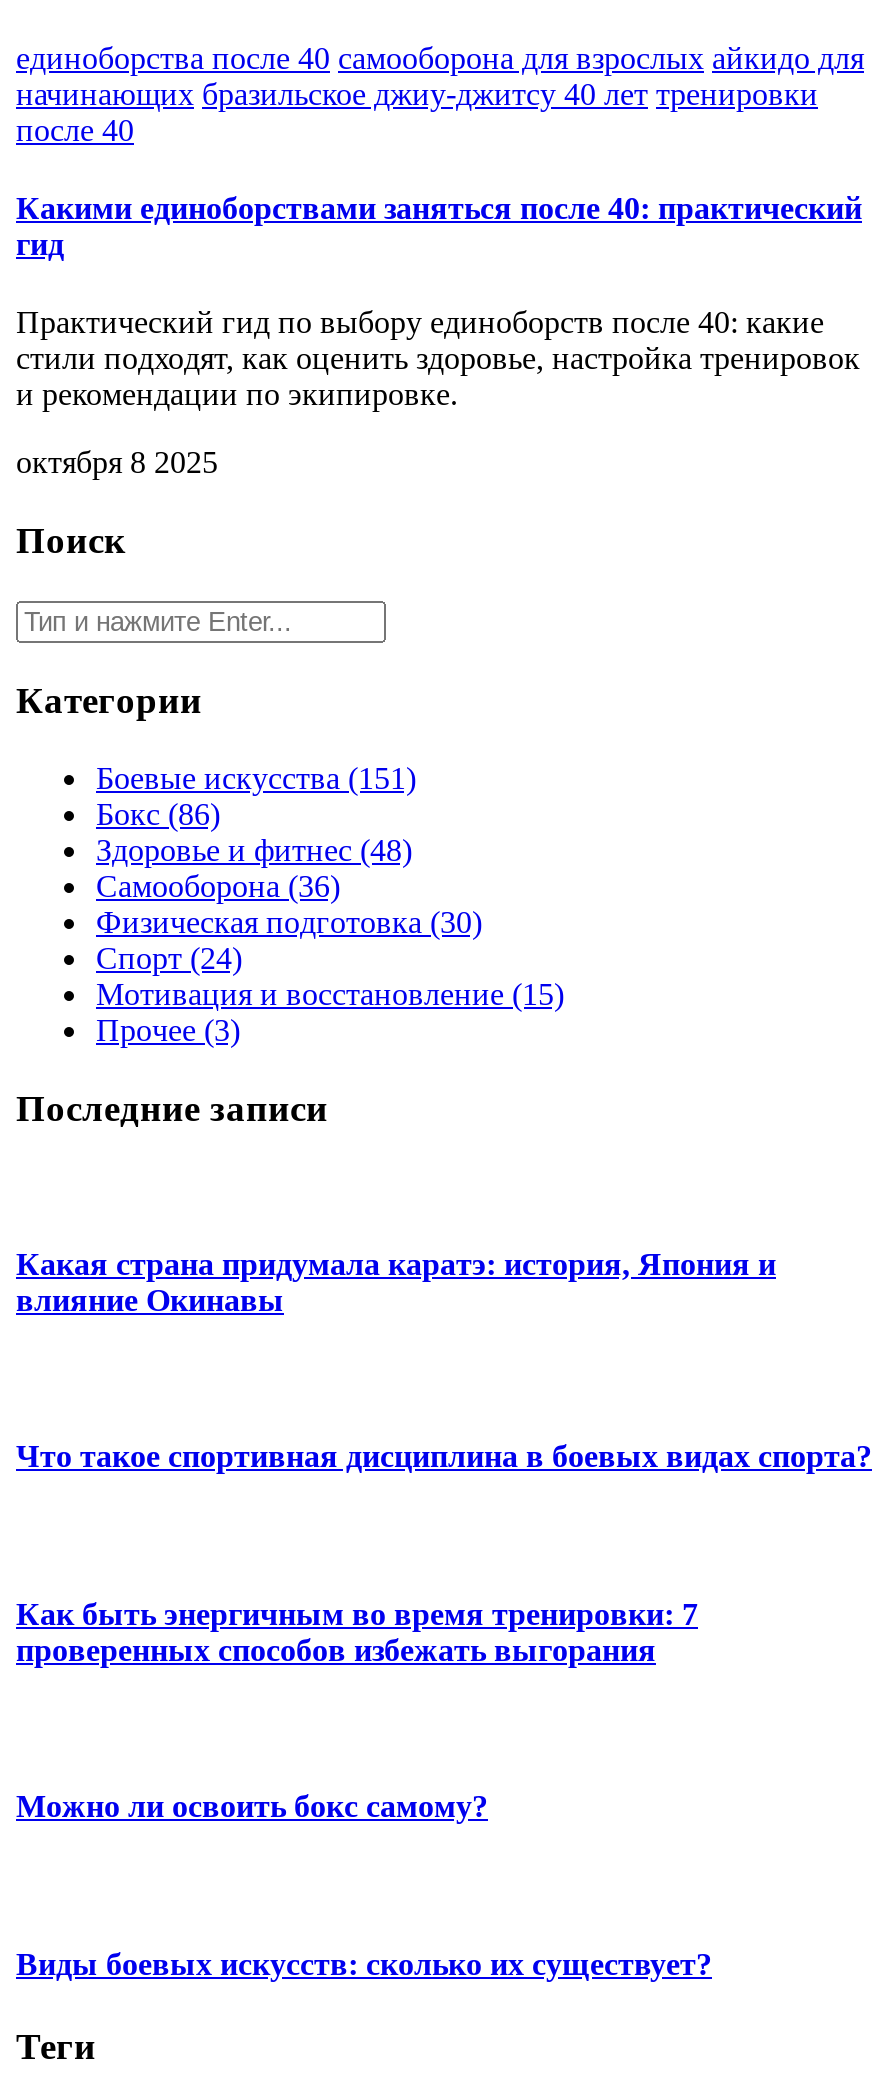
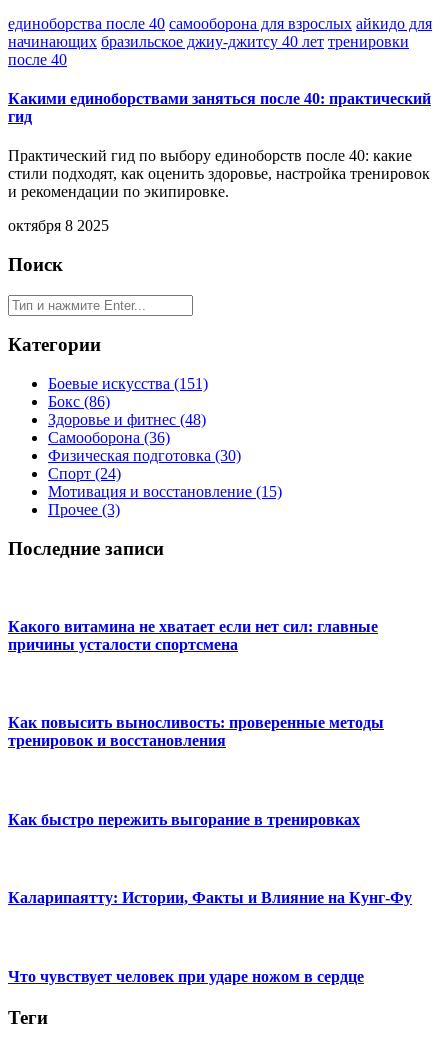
[16,1246,776,1316] Какая страна придумала каратэ: история, Япония и | влияние Окинавы -> [8,618,378,653] Какого витамина не хватает если нет сил: главные | причины усталости спортсмена
[16,1440,872,1474] Что такое спортивная дисциплина в боевых видах спорта? -> [8,714,384,749] Как повысить выносливость: проверенные методы | тренировок и восстановления
[16,1597,698,1667] Как быть энергичным во время тренировки: 7 | проверенных способов избежать выгорания -> [8,811,360,828] Как быстро пережить выгорание в тренировках
[16,1790,488,1824] Можно ли освоить бокс самому? -> [8,889,412,906] Каларипаятту: Истории, Факты и Влияние на Кунг-Фу
[16,1947,712,1981] Виды боевых искусств: сколько их существует? -> [8,968,364,985] Что чувствует человек при ударе ножом в сердце

